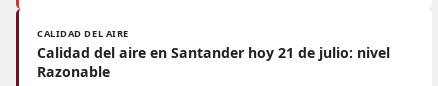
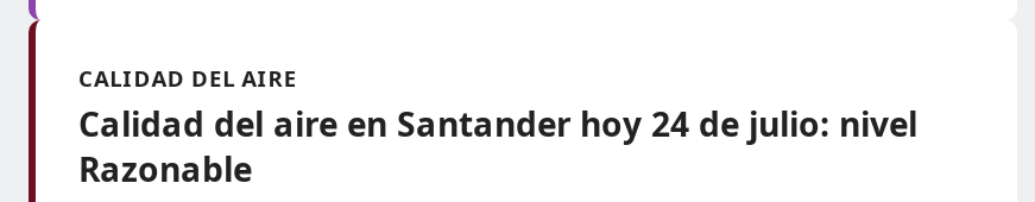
[37,43,390,62] Calidad del aire en Santander hoy 21 de julio: nivel -> [78,101,917,146] Calidad del aire en Santander hoy 24 de julio: nivel

